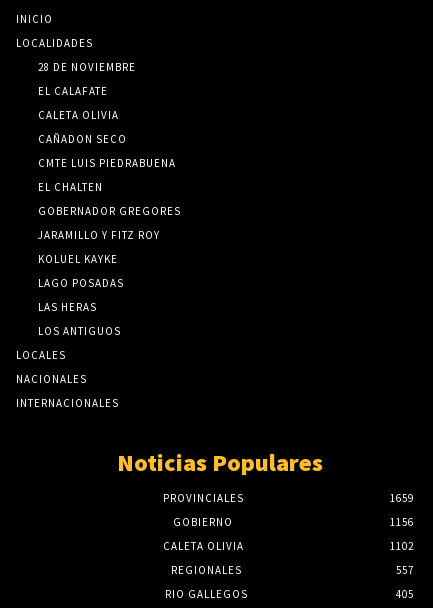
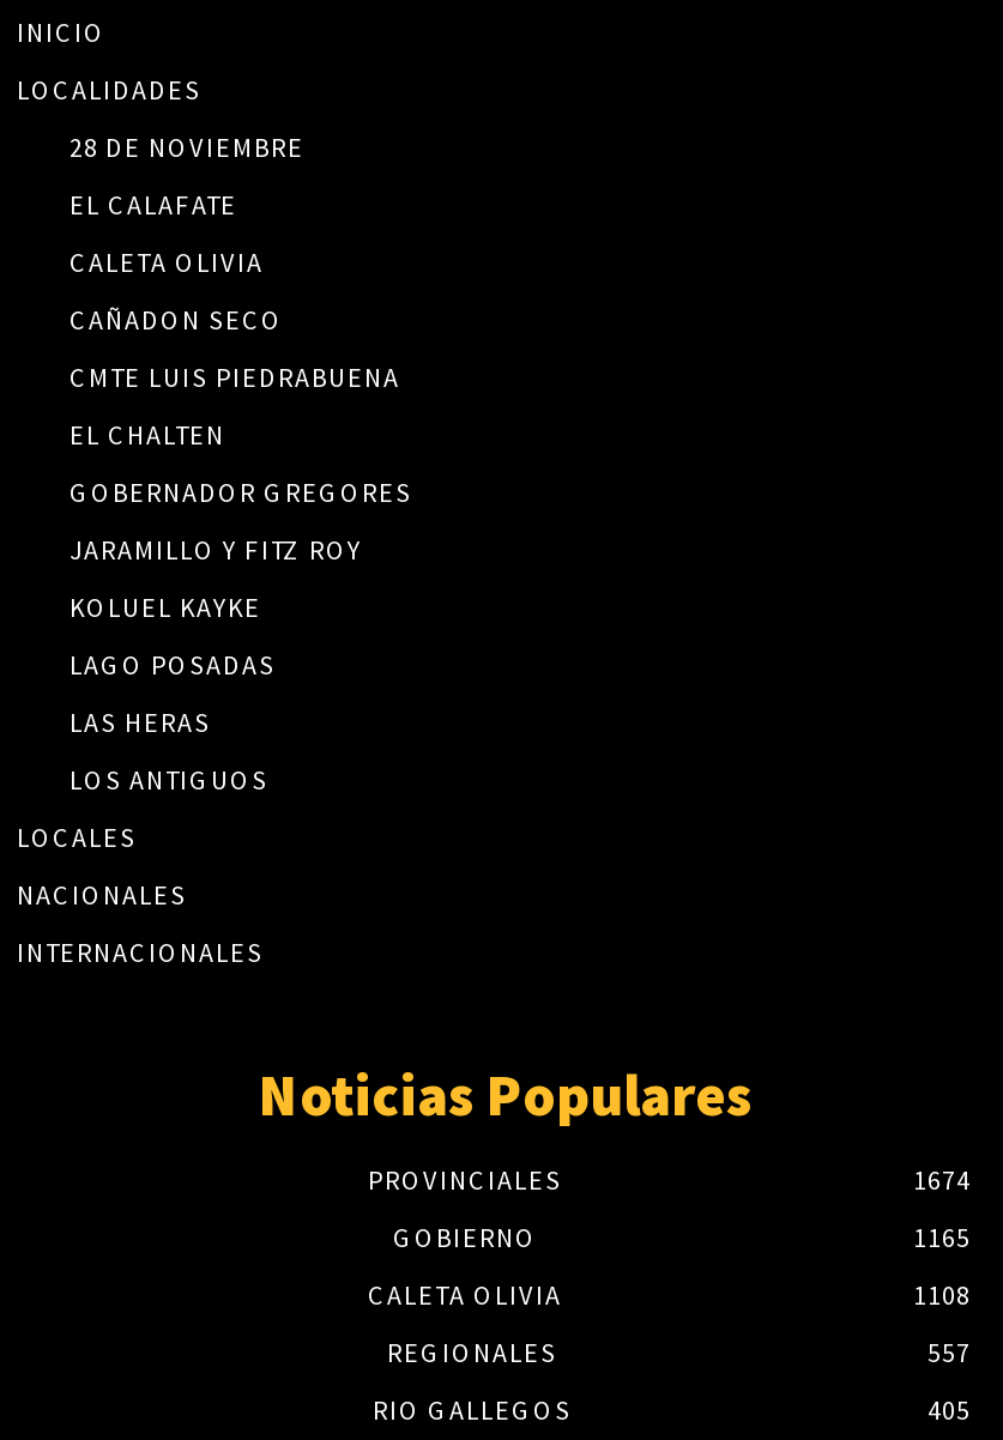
[390,491,414,505] 1659 -> [913,1164,971,1198] 1674
[390,515,414,529] 1156 -> [913,1221,971,1255] 1165
[390,539,414,553] 1102 -> [913,1279,971,1313] 1108

